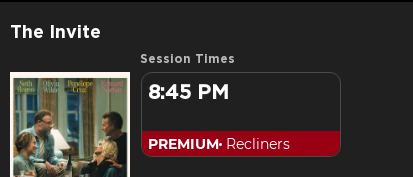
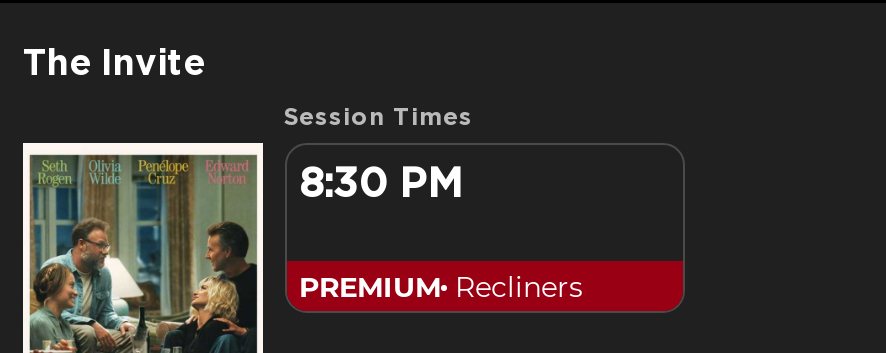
[148,83,229,103] 8:45 PM -> [299,165,463,205] 8:30 PM

